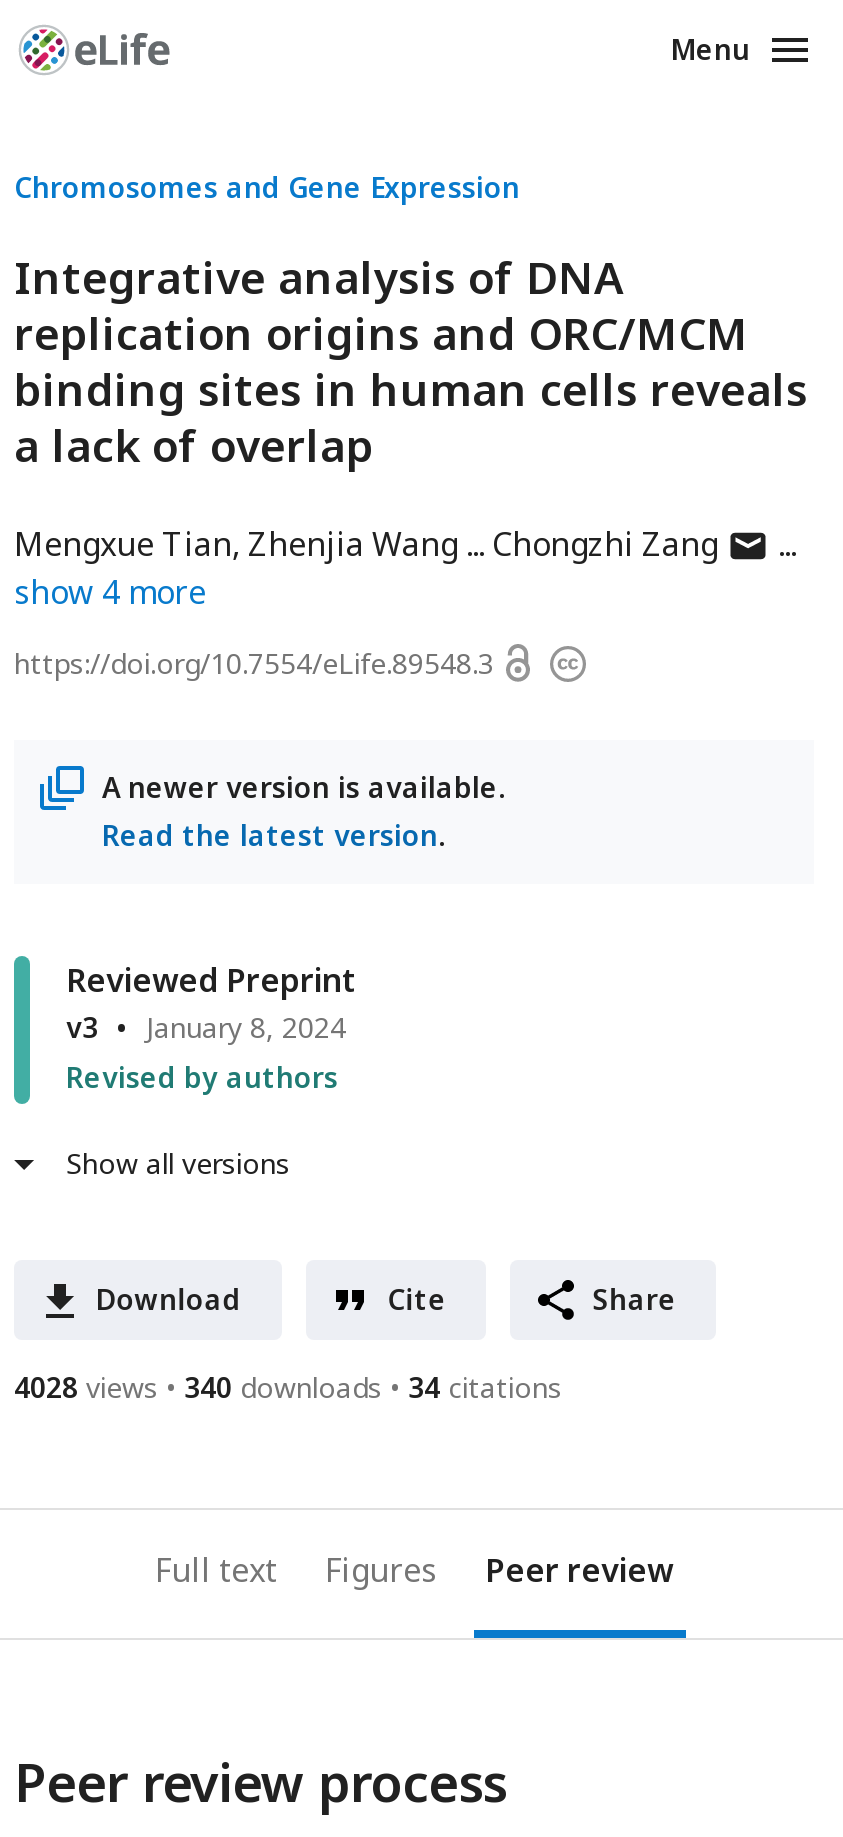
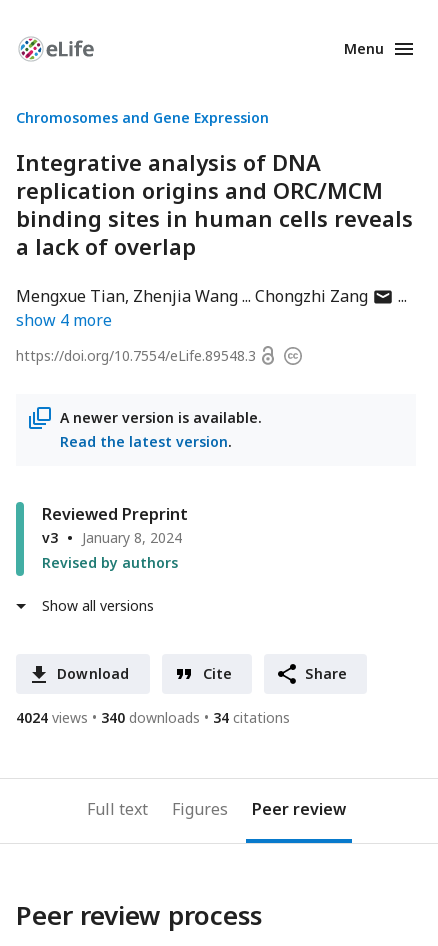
[14,1368,562,1406] 4028 views 340 downloads 34 citations -> [16,708,290,727] 4024 views 340 downloads 34 citations

